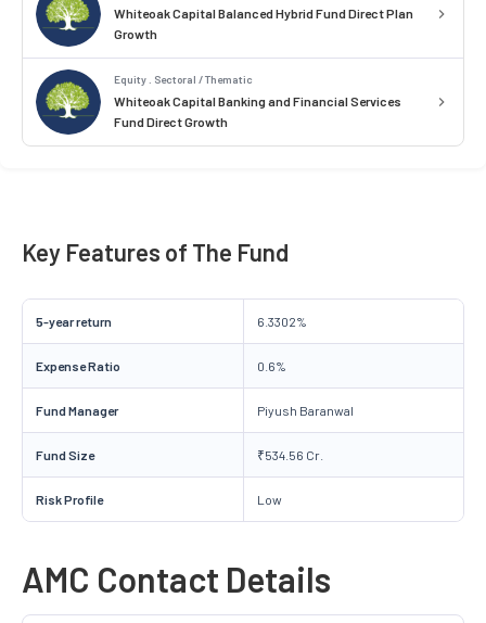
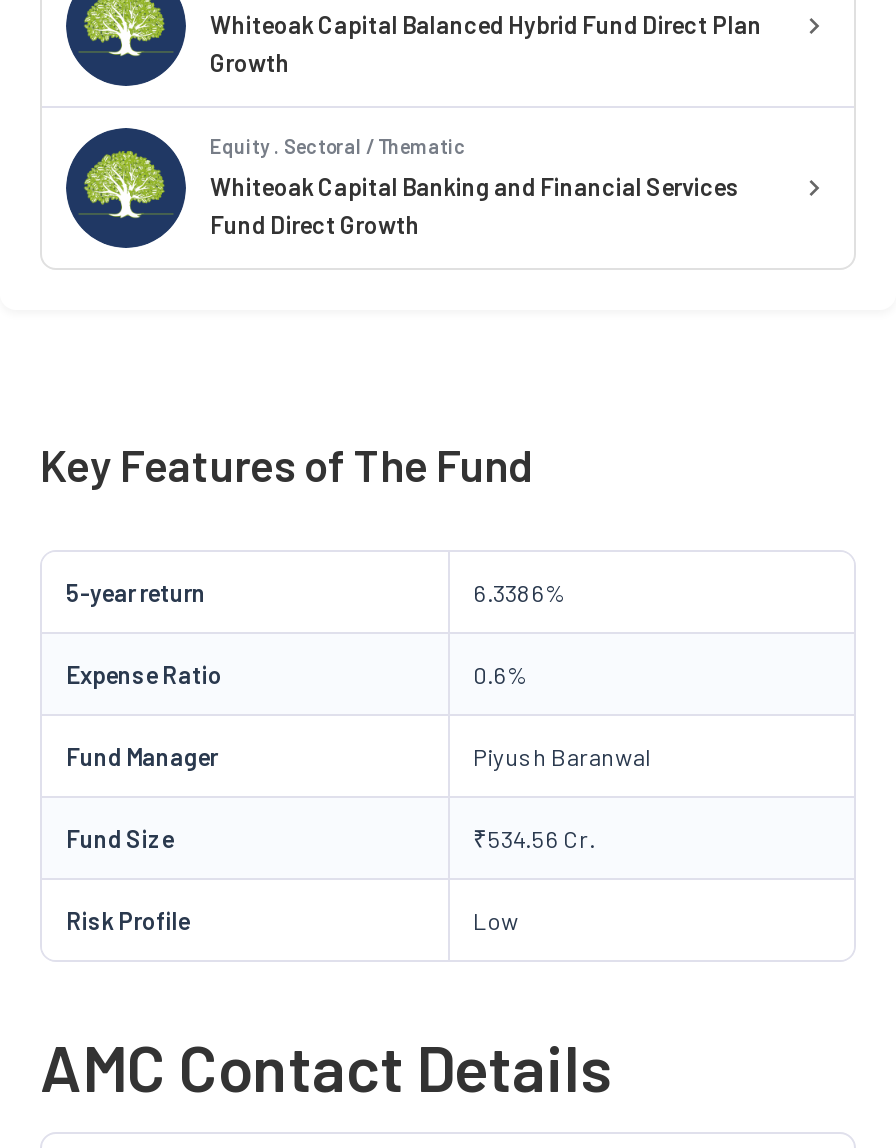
[257,314,306,329] 6.3302% -> [473,578,565,606] 6.3386%

